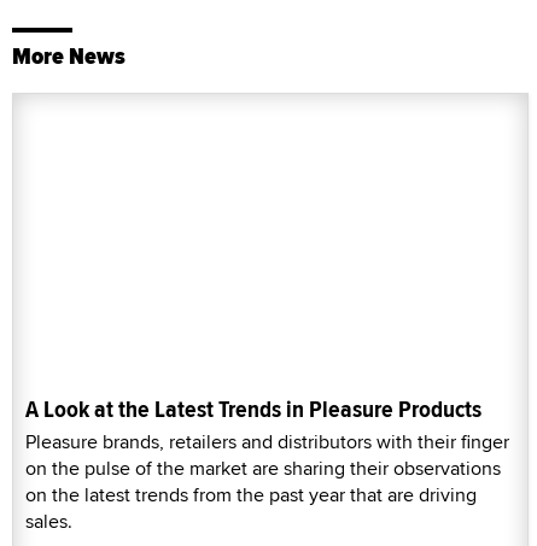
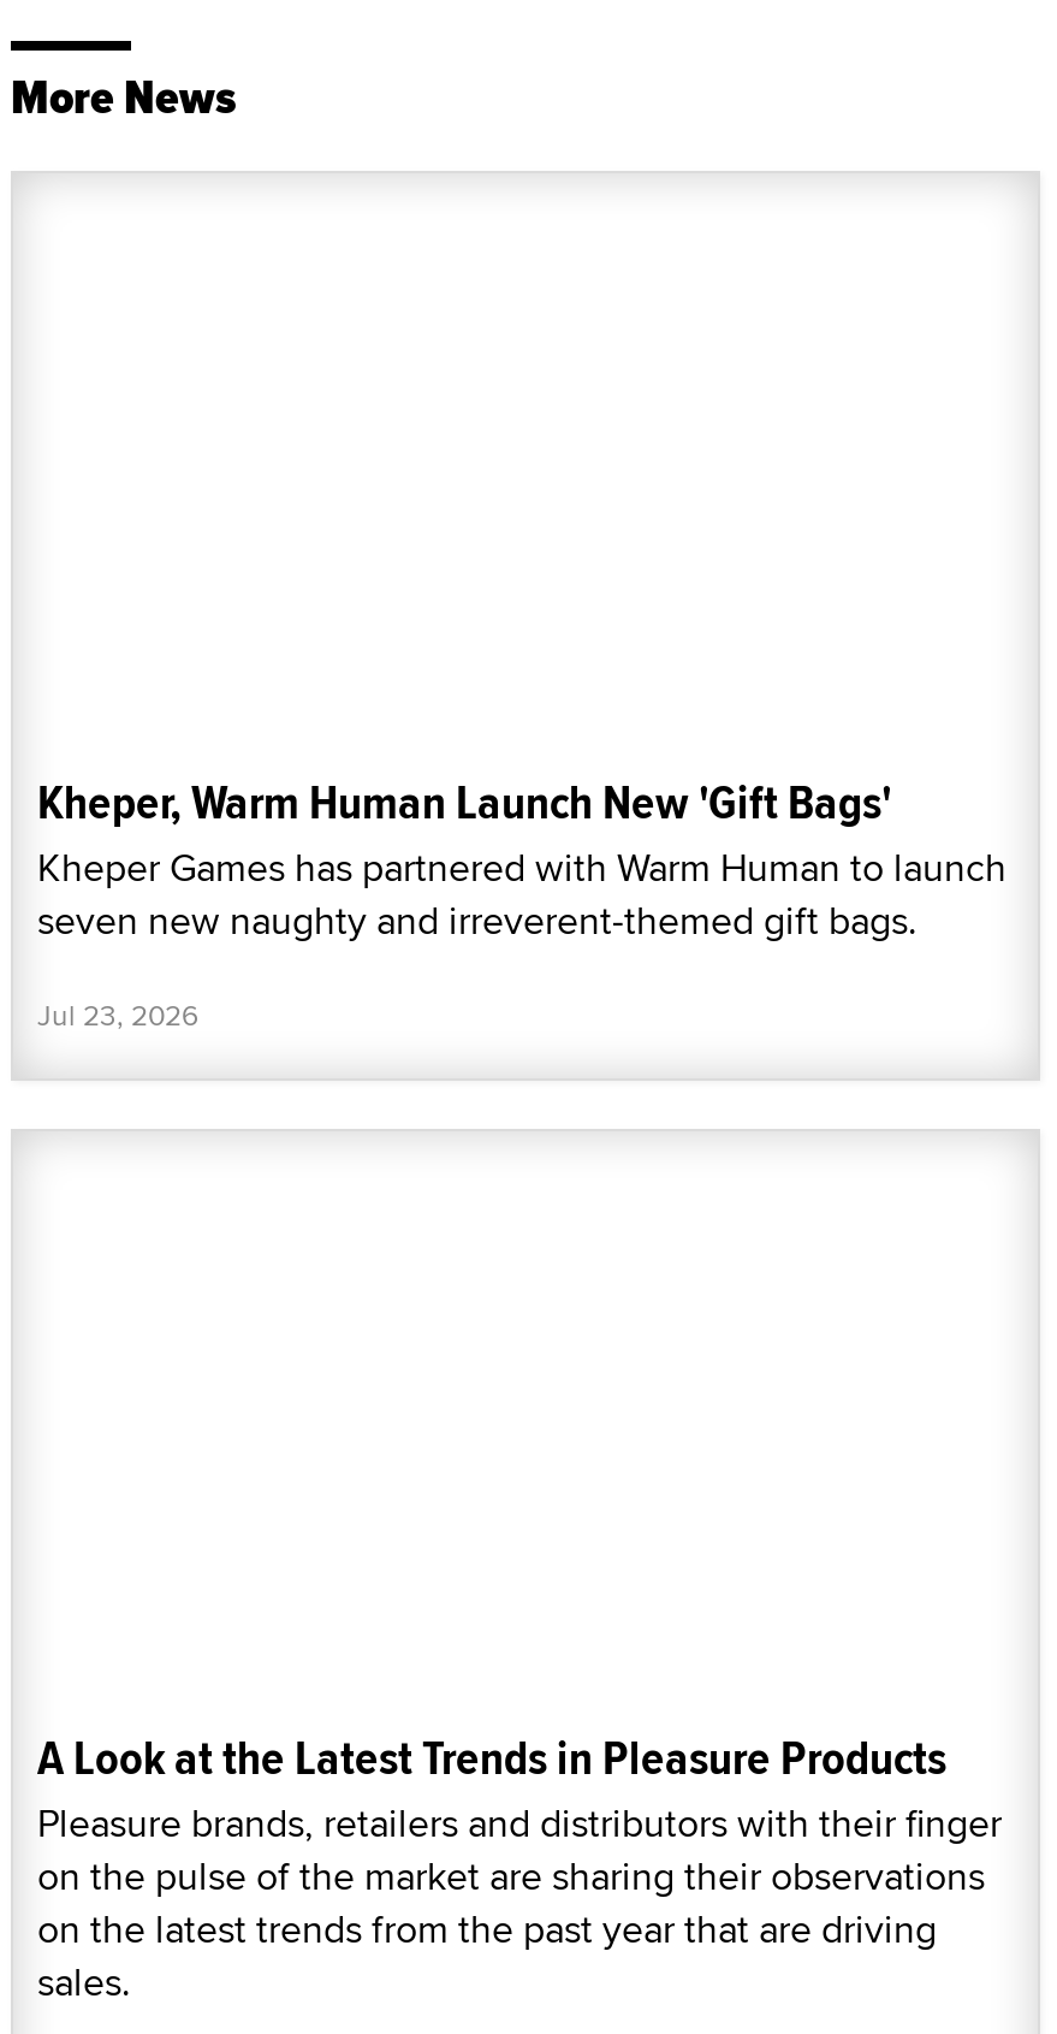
none -> [37,767,1006,1034] Kheper, Warm Human Launch New 'Gift Bags' | Kheper Games has partnered with Warm Human to launch | seven new naughty and irreverent-themed gift bags. | Jul 23, 2026

